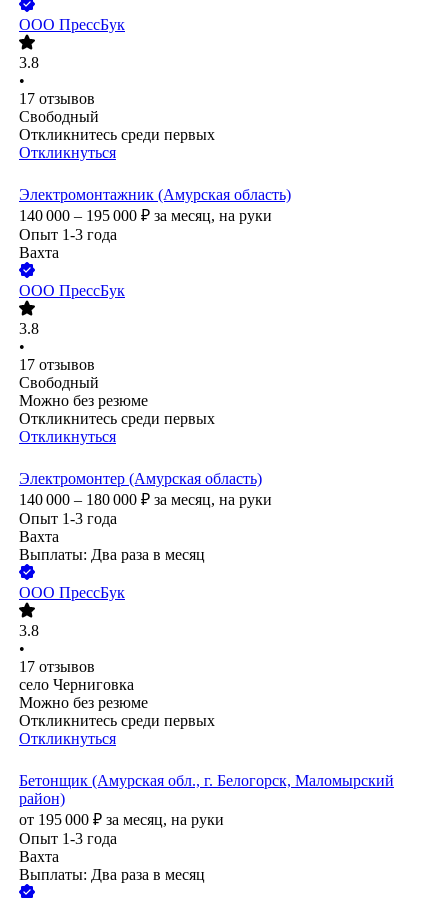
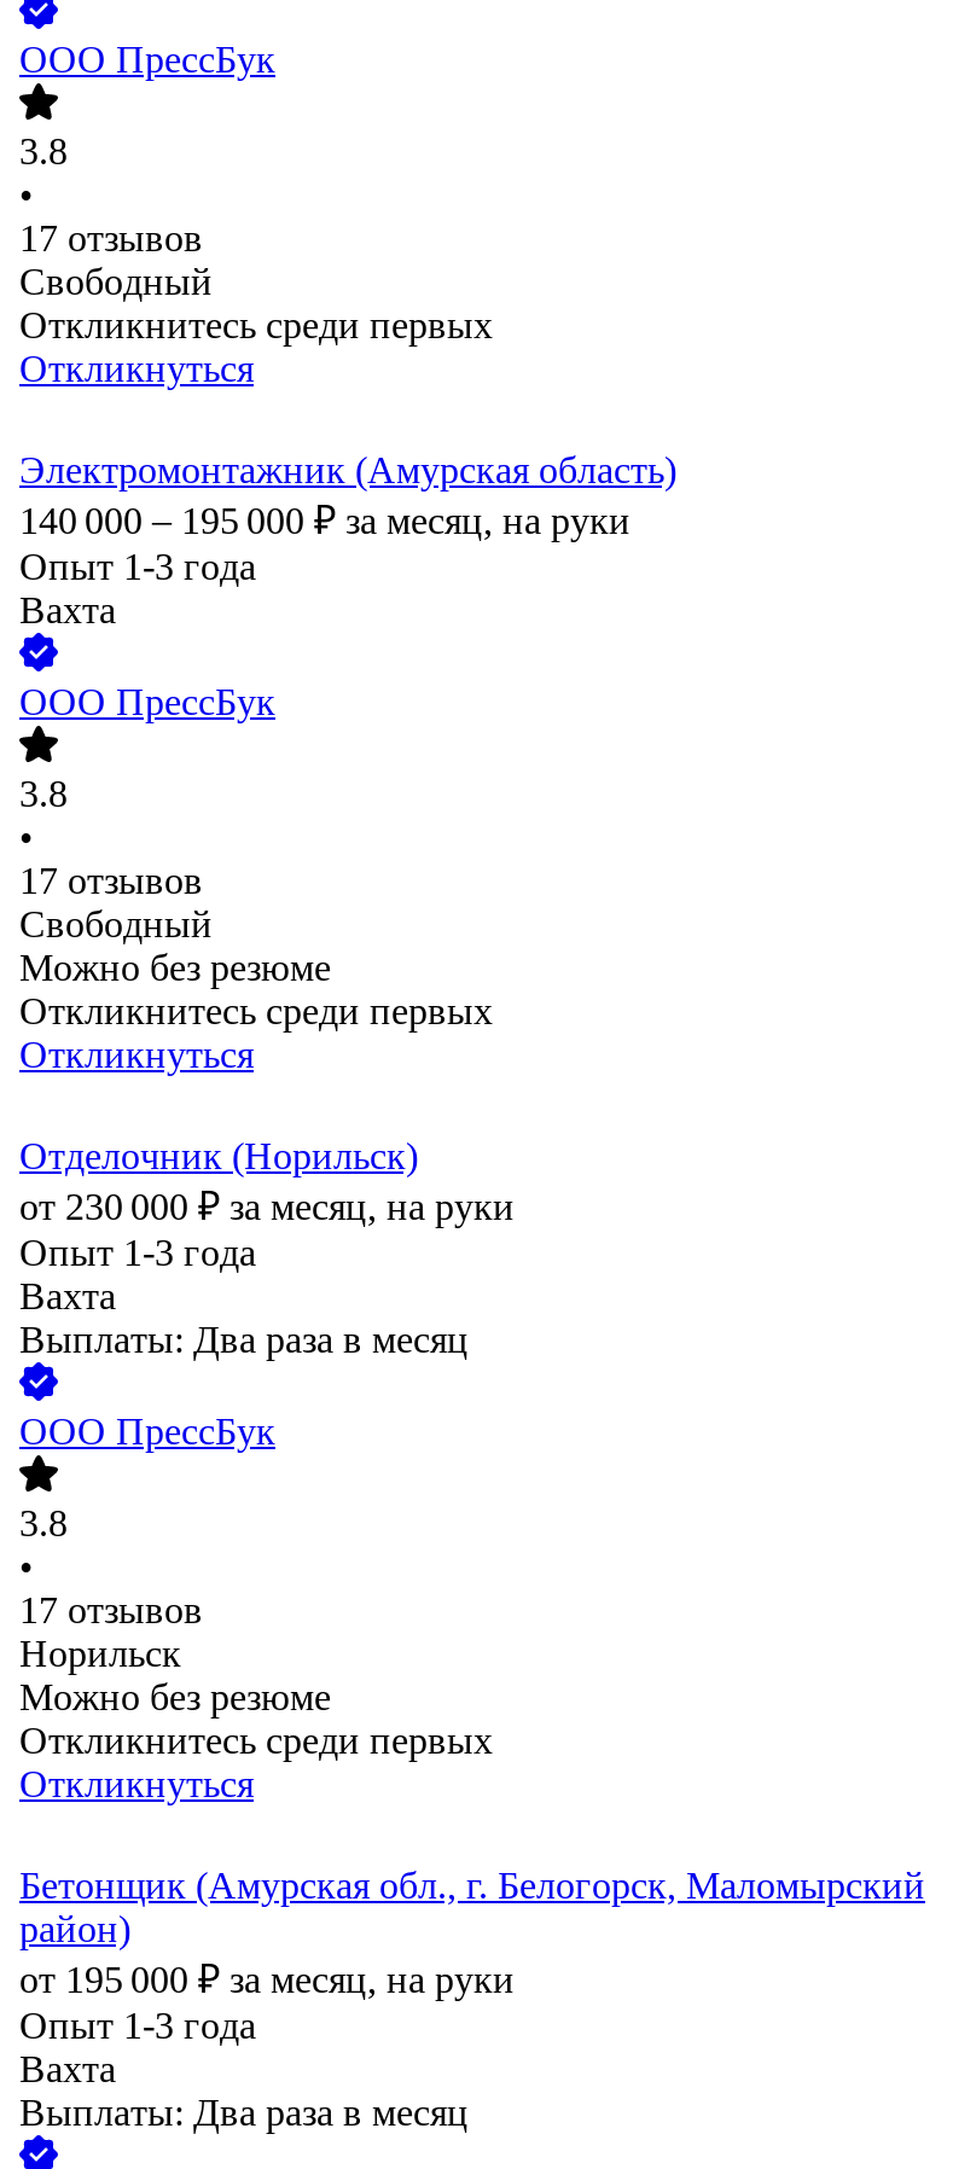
[19,470,272,508] Электромонтер (Амурская область) | 140 000 – 180 000 ₽ за месяц, на руки -> [19,1136,515,1228] Отделочник (Норильск) | от 230 000 ₽ за месяц, на руки
[19,676,134,693] село Черниговка -> [19,1634,181,1675] Норильск

